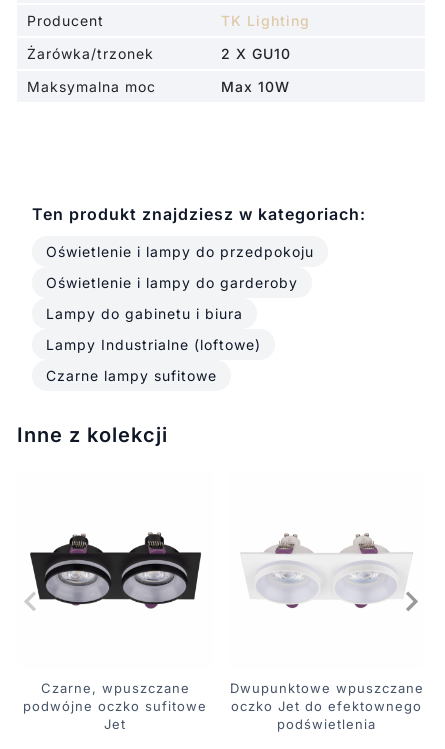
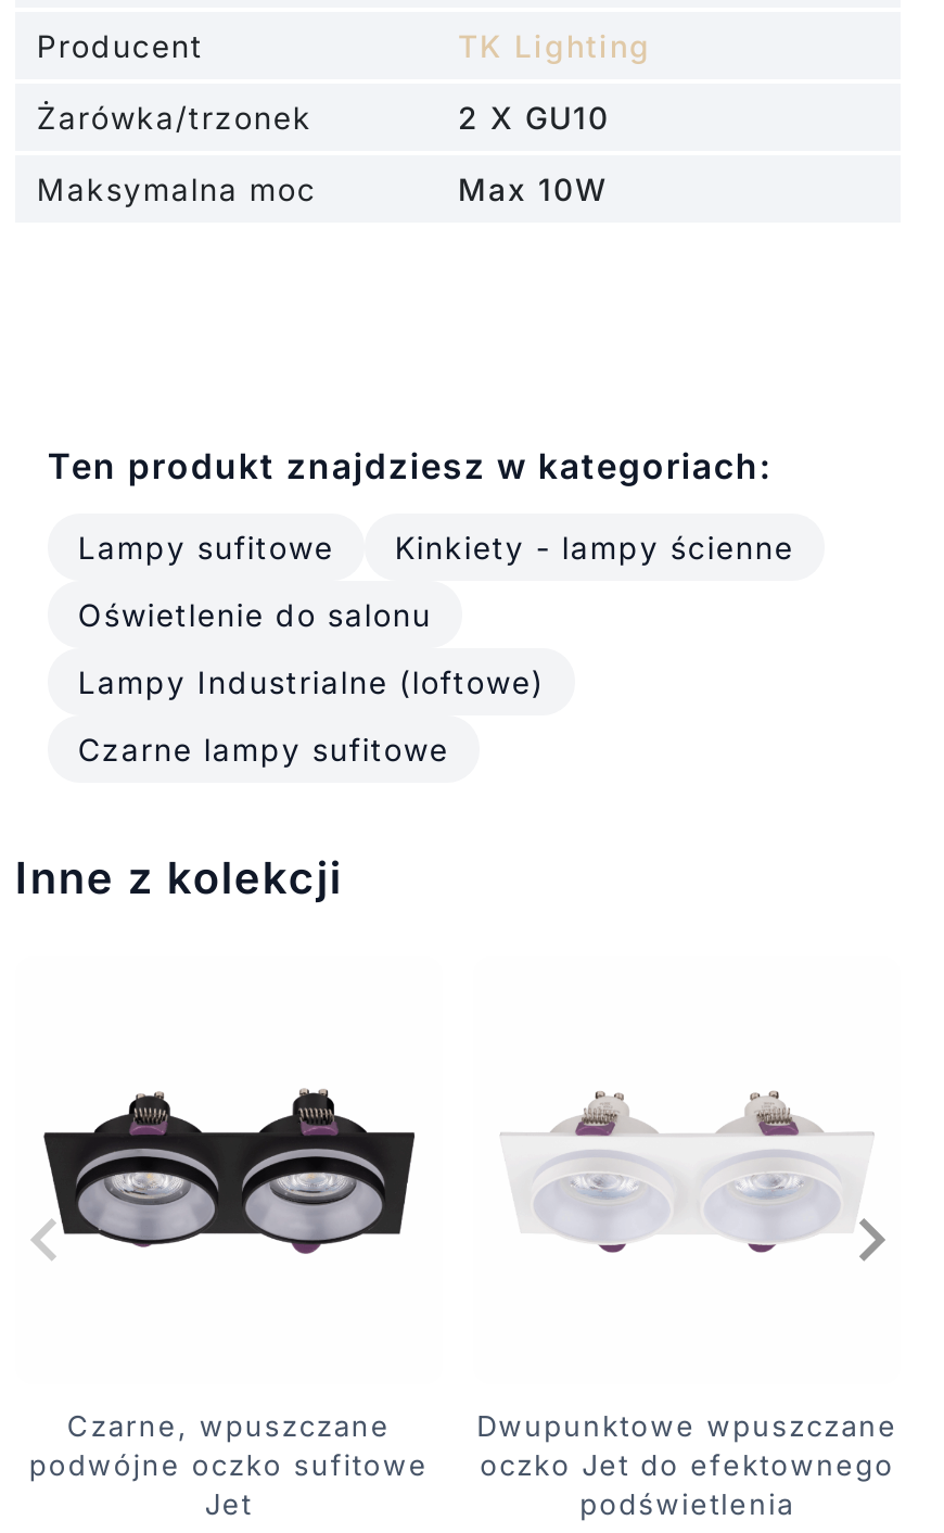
[46,243,314,322] Oświetlenie i lampy do przedpokoju | Oświetlenie i lampy do garderoby | Lampy do gabinetu i biura -> [78,529,794,633] Lampy sufitowe | Kinkiety - lampy ścienne | Oświetlenie do salonu

